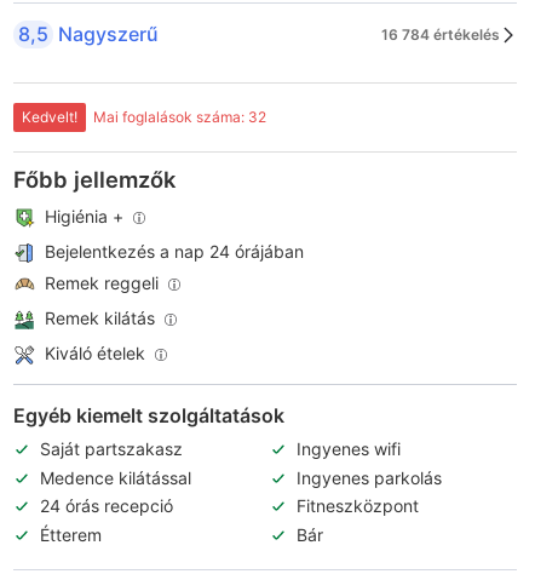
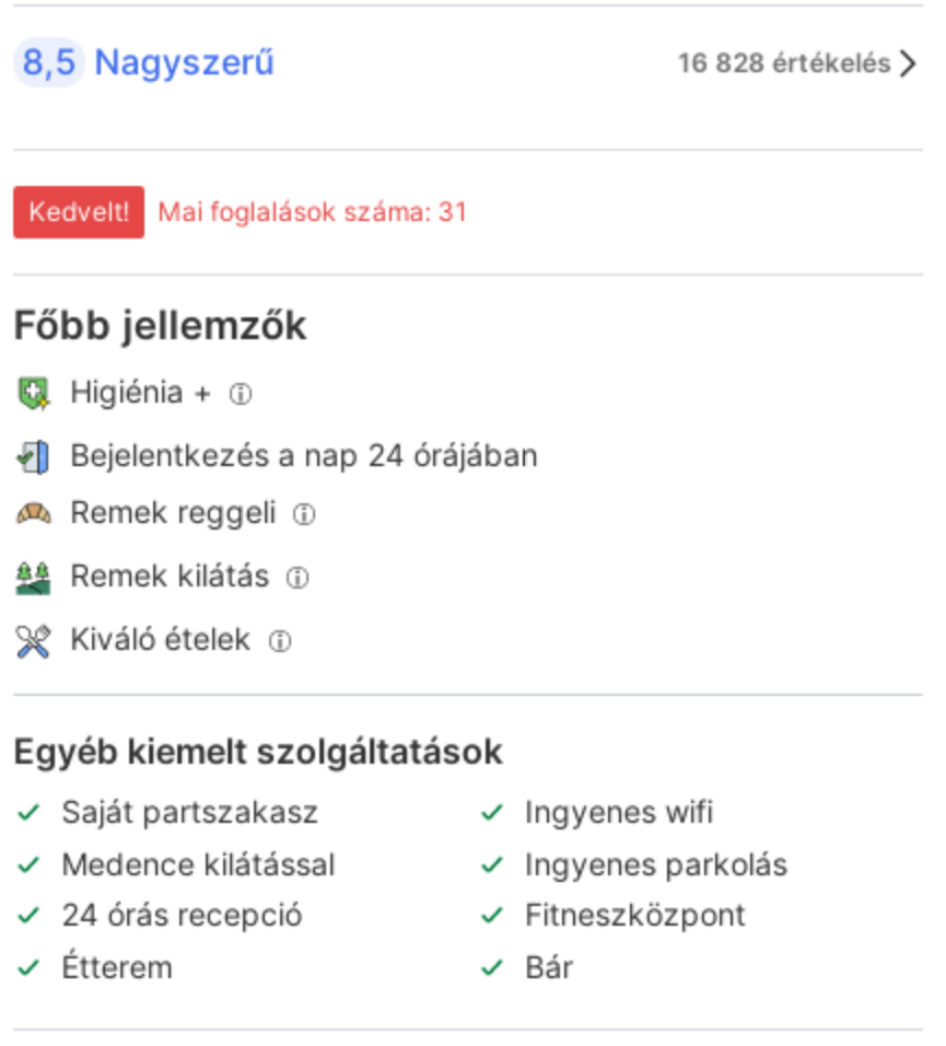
[381,25,500,43] 16 784 értékelés -> [678,45,892,78] 16 828 értékelés
[93,108,266,126] Mai foglalások száma: 32 -> [157,195,468,228] Mai foglalások száma: 31

